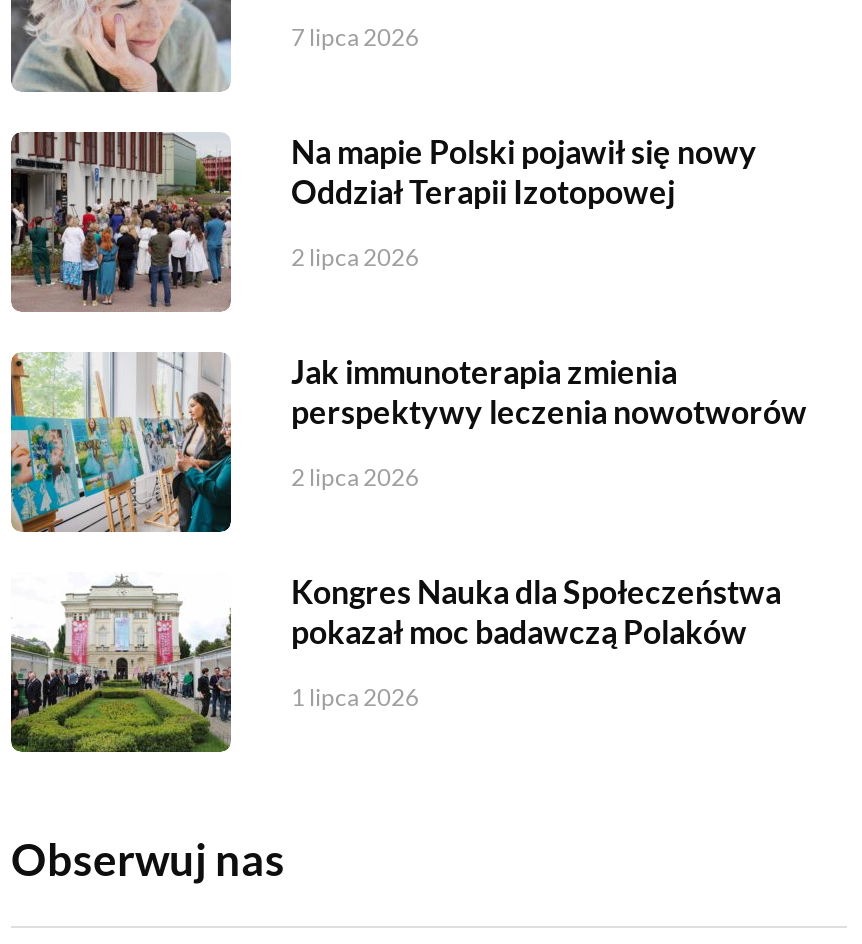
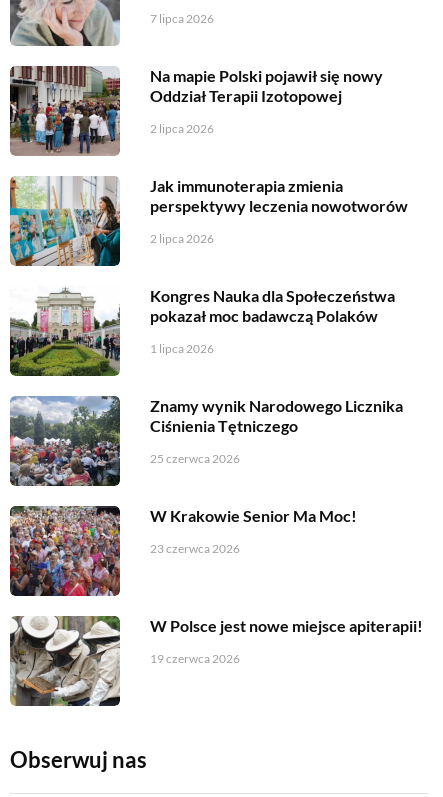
none -> [9,395,403,555] [image] | Znamy wynik Narodowego Licznika | Ciśnienia Tętniczego | 25 czerwca 2026 | W Krakowie Senior Ma Moc! | 23 czerwca 2026
none -> [9,615,423,707] [image] | W Polsce jest nowe miejsce apiterapii! | 19 czerwca 2026
none -> [9,505,121,597] [image]

